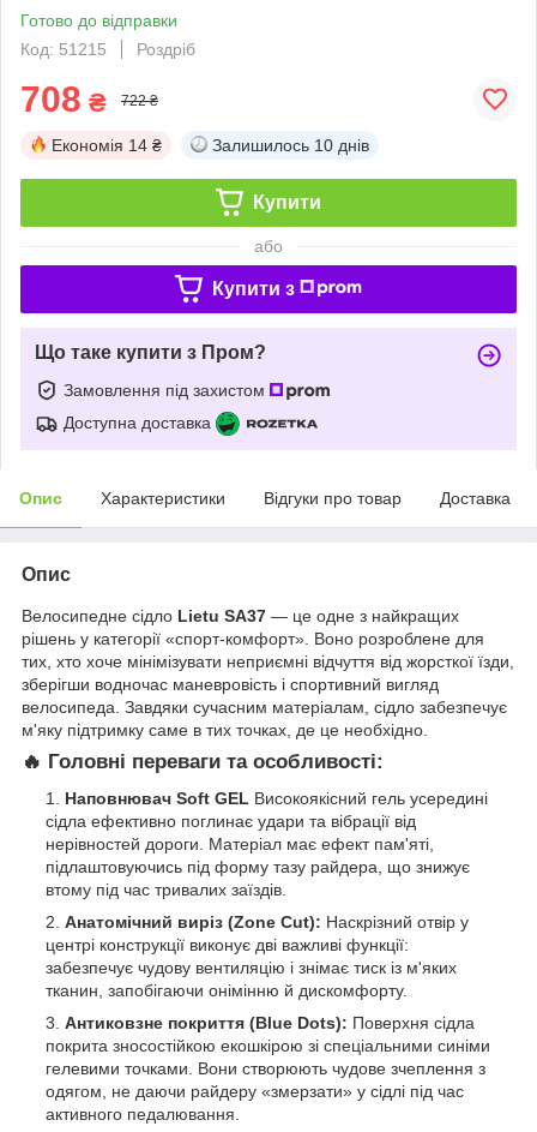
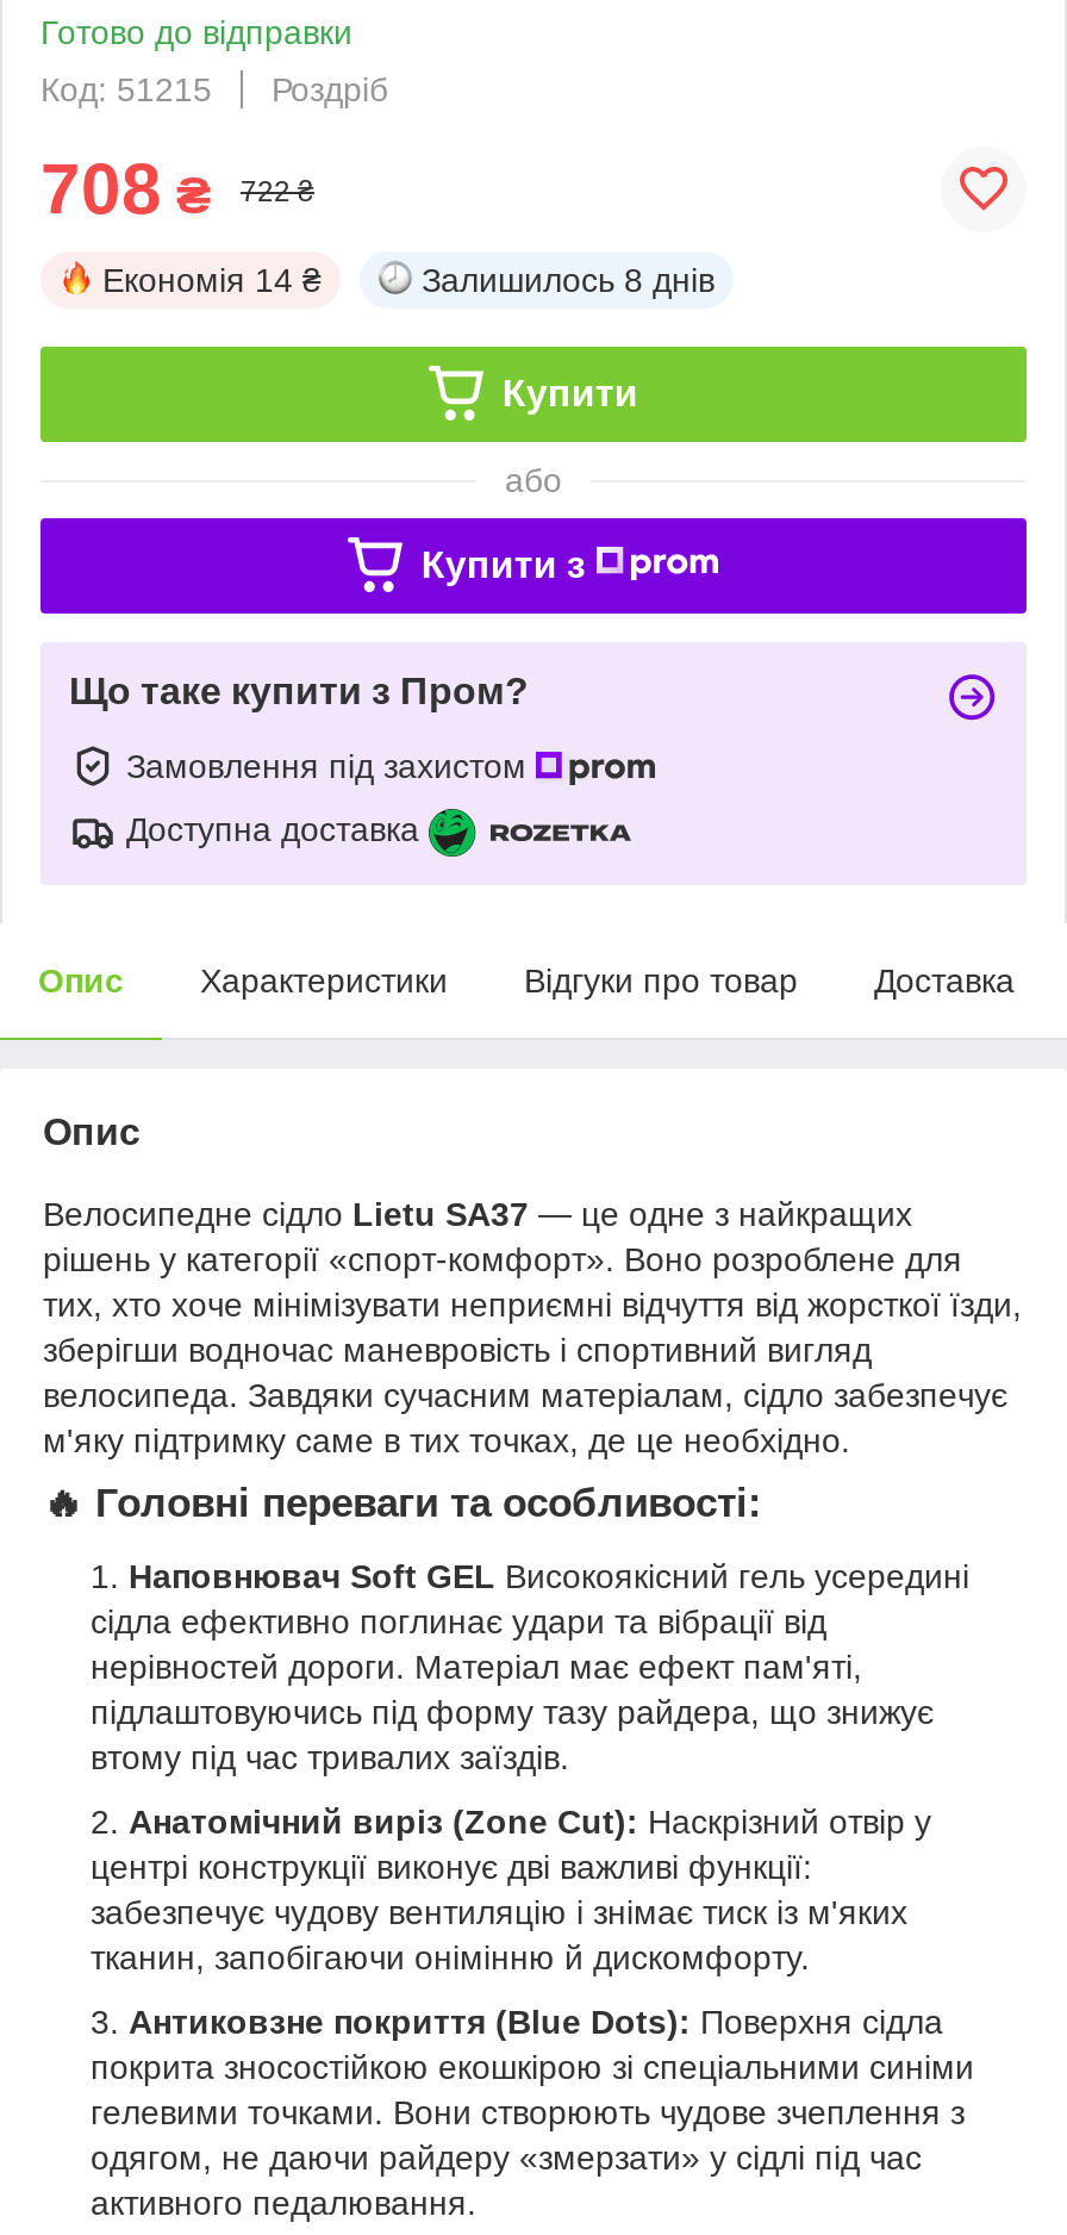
[212,135,369,155] Залишилось 10 днів -> [422,260,715,299] Залишилось 8 днів

